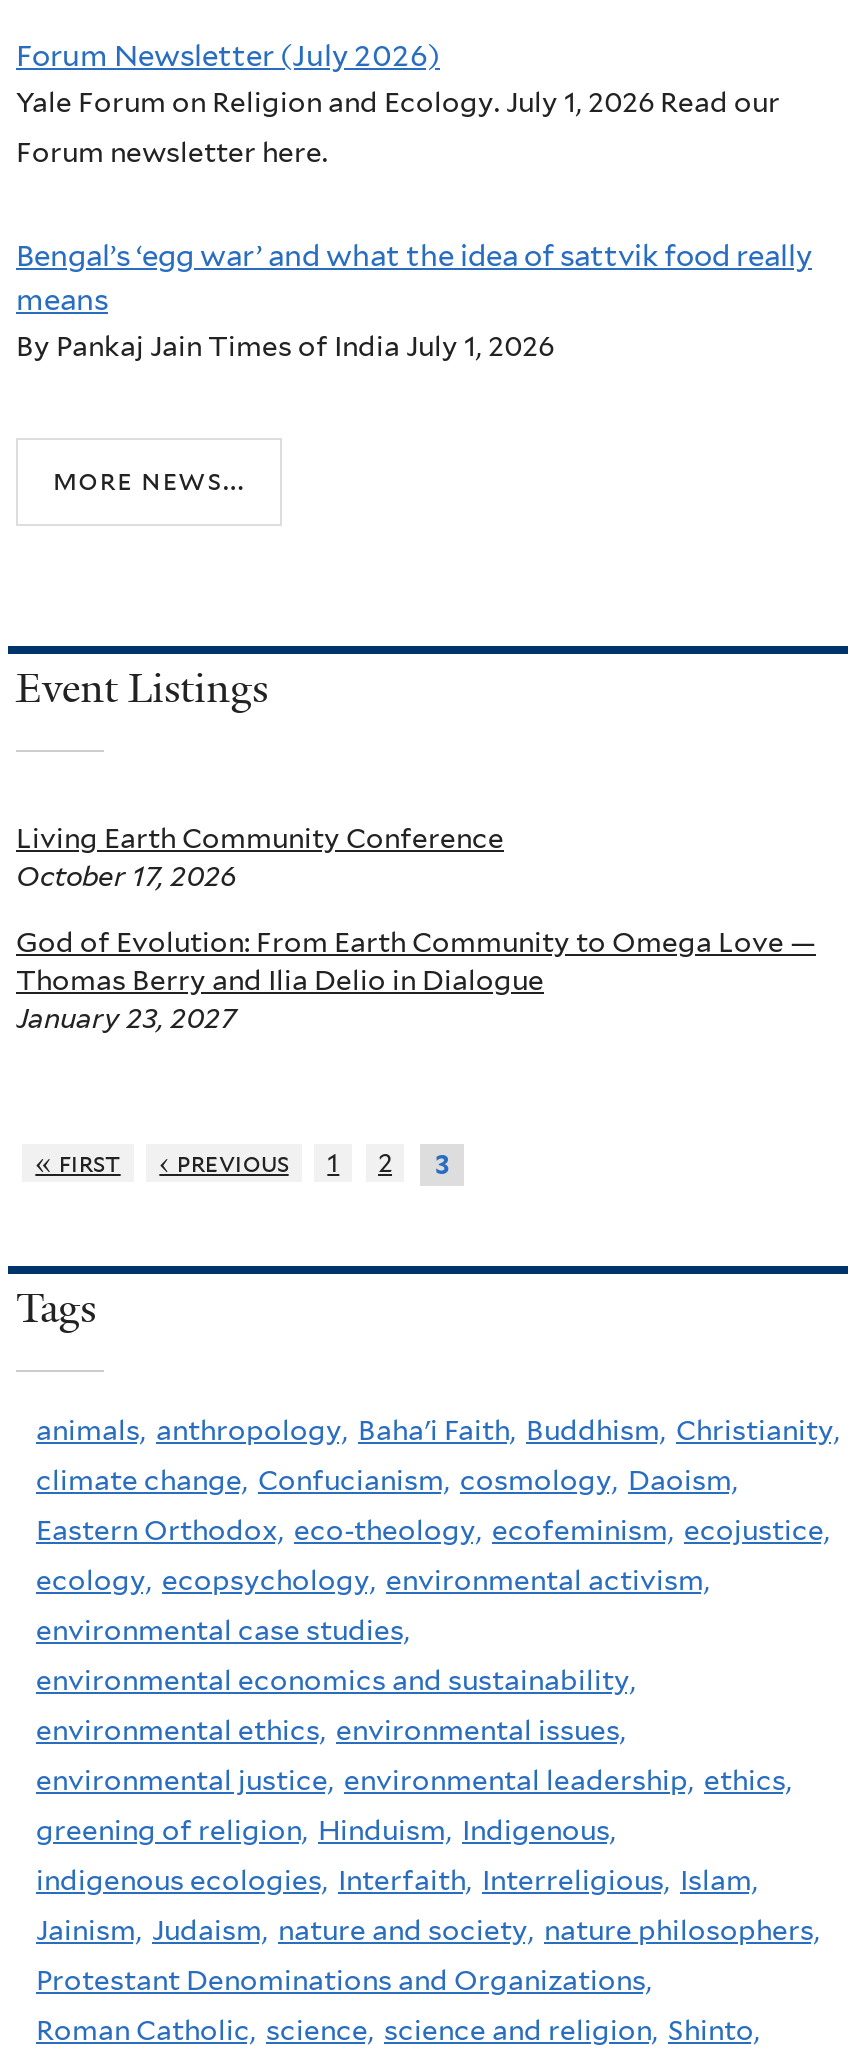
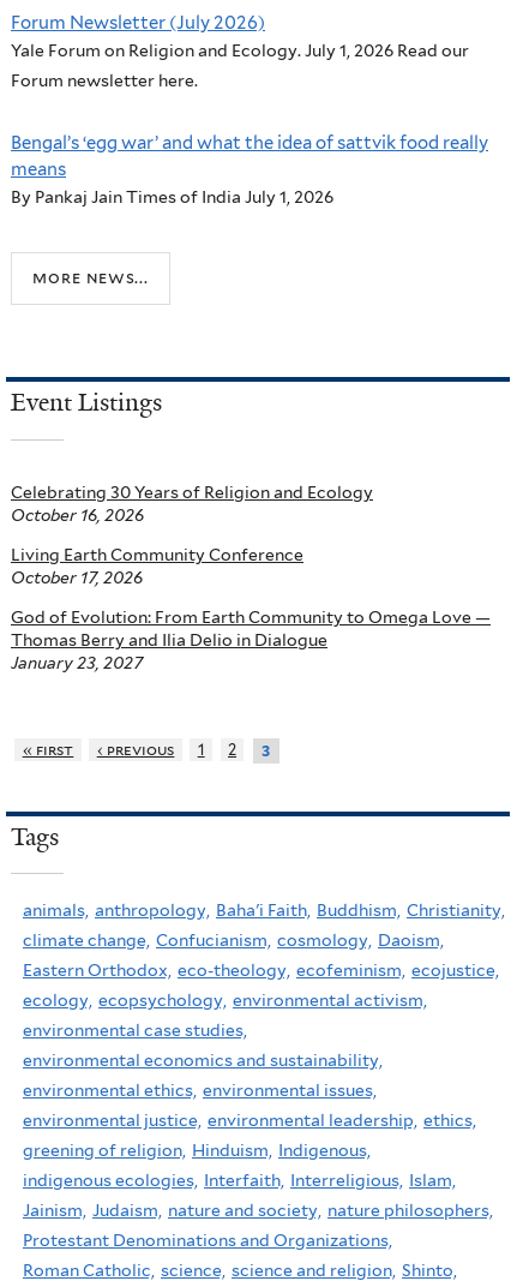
none -> [11,483,373,525] Celebrating 30 Years of Religion and Ecology | October 16, 2026

